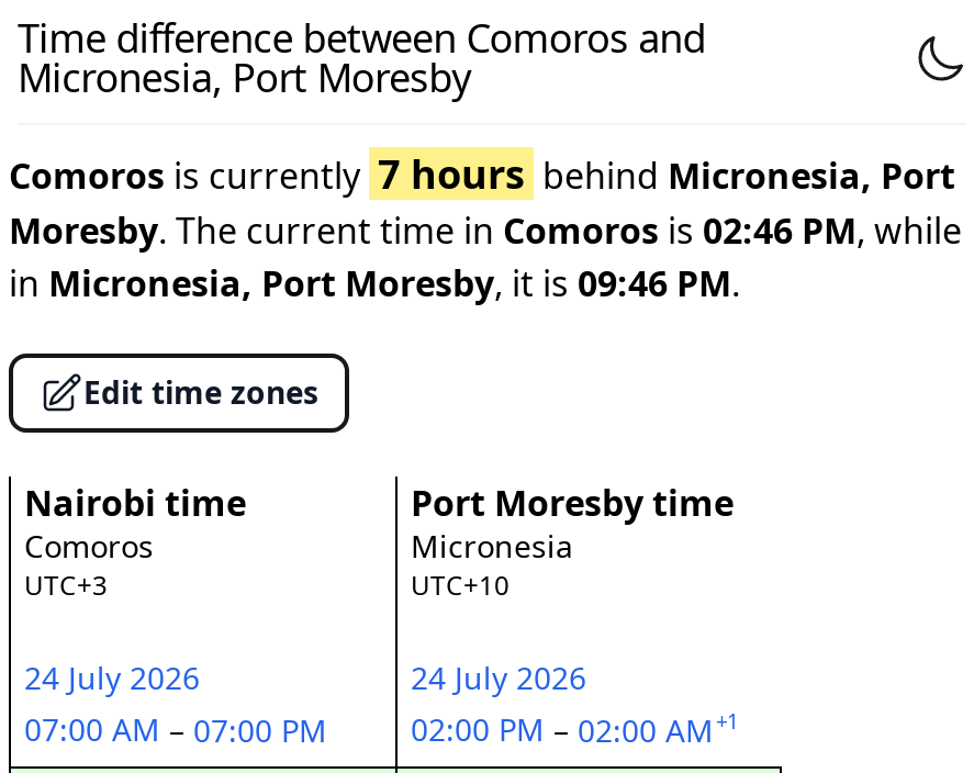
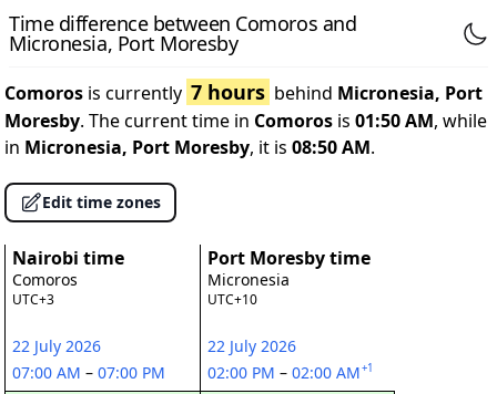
[9,206,962,255] Moresby. The current time in Comoros is 02:46 PM, while -> [4,108,487,133] Moresby. The current time in Comoros is 01:50 AM, while
[9,259,740,307] in Micronesia, Port Moresby, it is 09:46 PM. -> [4,135,375,159] in Micronesia, Port Moresby, it is 08:50 AM.
[24,657,200,698] 24 July 2026 -> [12,335,101,356] 22 July 2026
[411,657,586,698] 24 July 2026 -> [207,335,296,356] 22 July 2026

